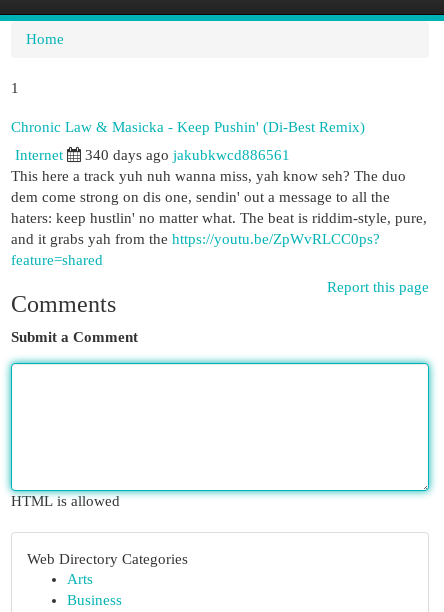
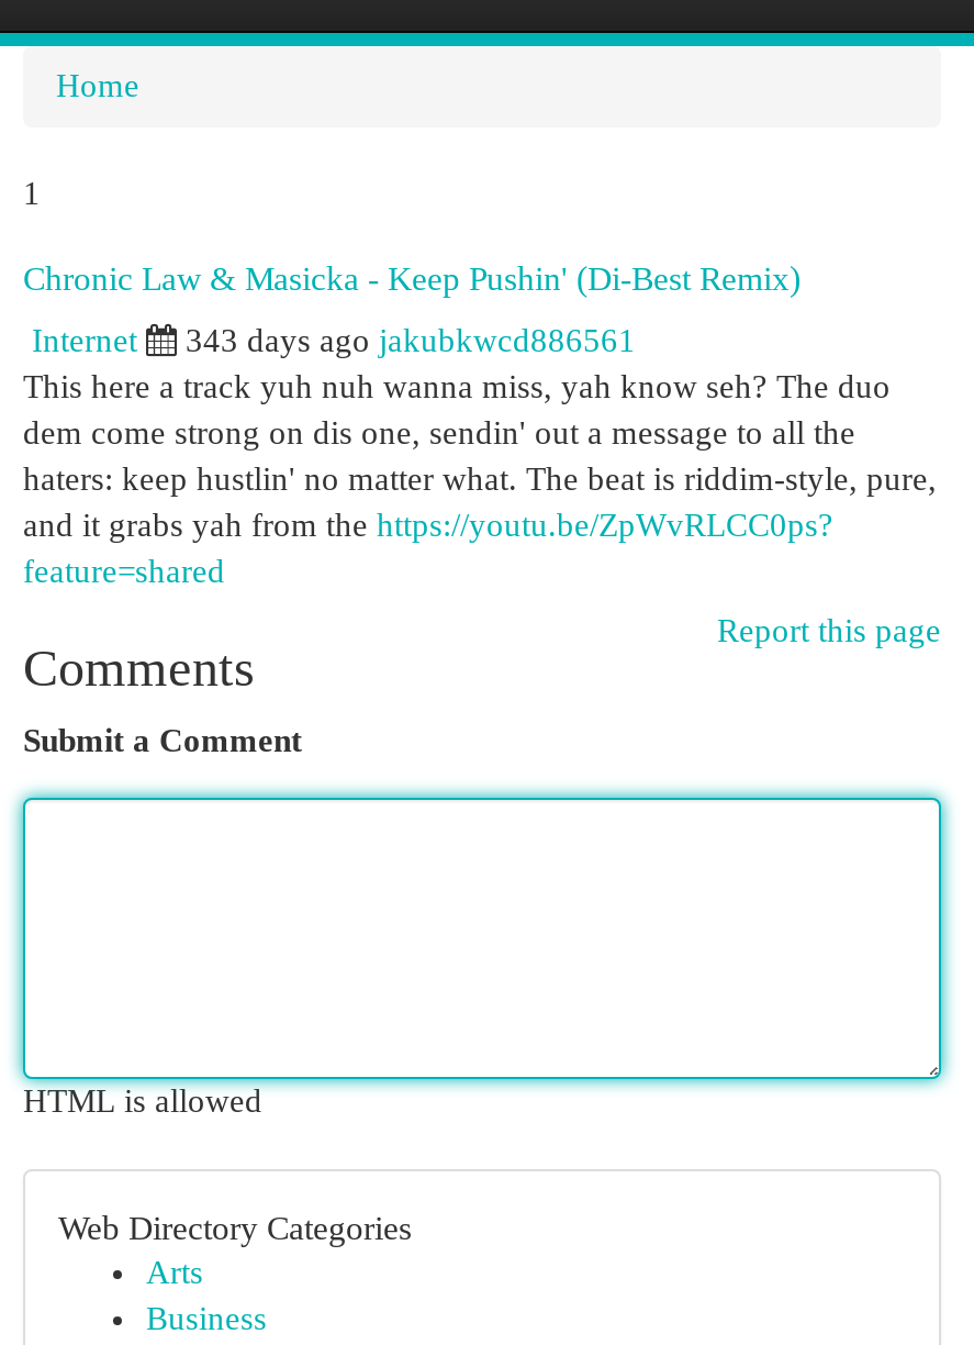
[85,147,290,163] 340 days ago jakubkwcd886561 -> [186,323,636,358] 343 days ago jakubkwcd886561

